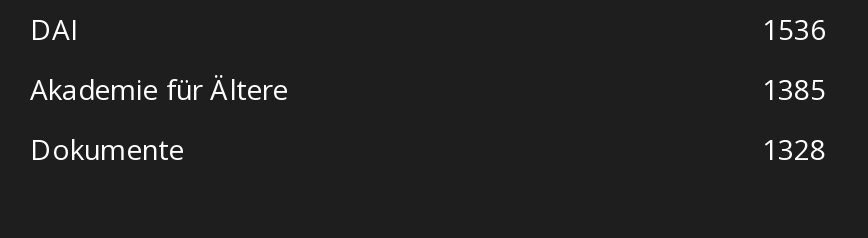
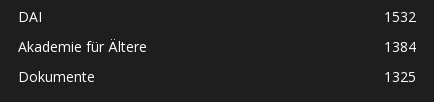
[762,9,826,47] 1536 -> [384,7,416,26] 1532
[762,69,826,107] 1385 -> [384,37,416,56] 1384
[762,129,826,167] 1328 -> [384,67,416,86] 1325

